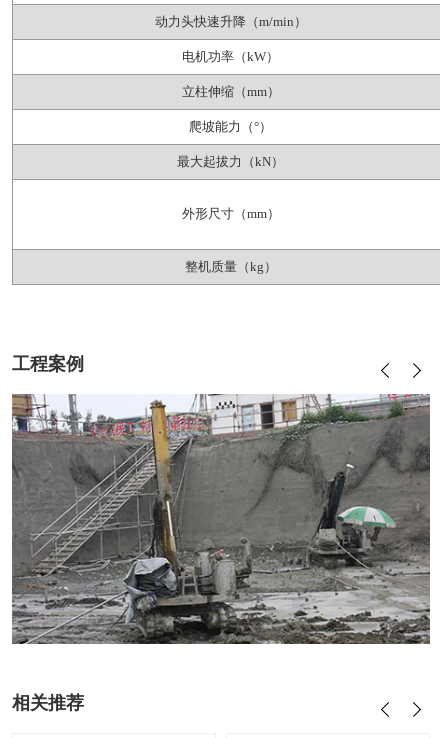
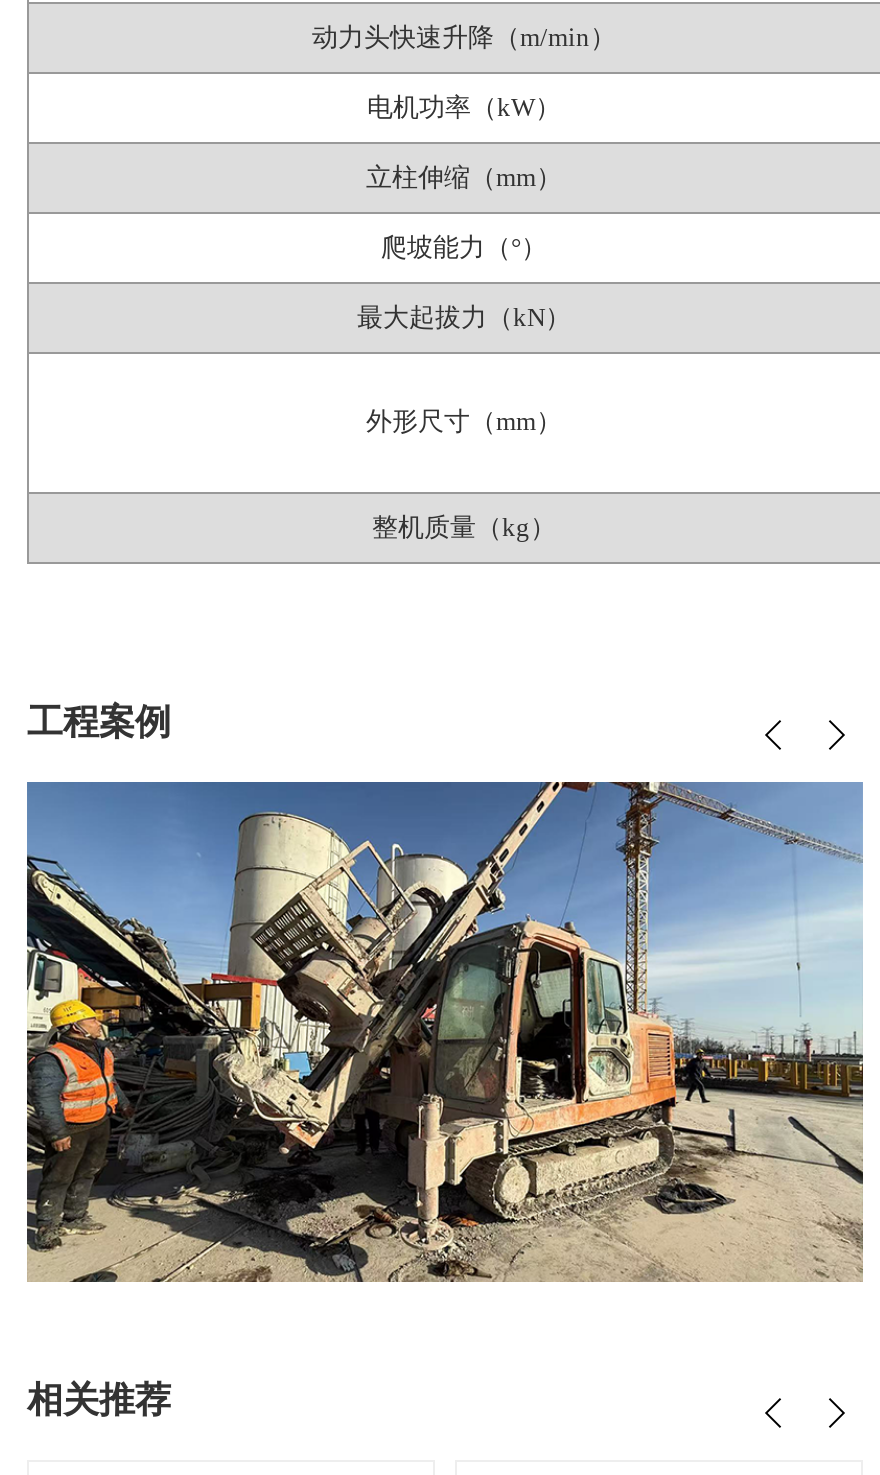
[11,393,431,645] [image] -> [27,780,863,1282] [image]

